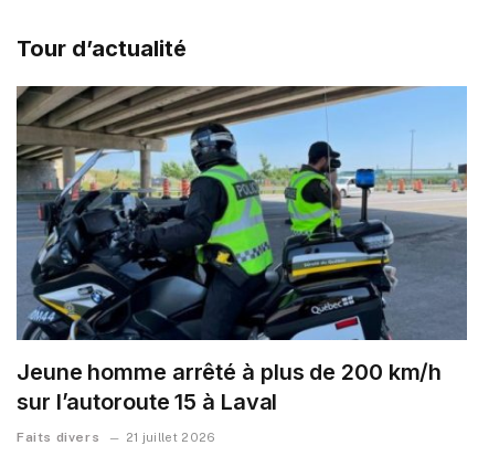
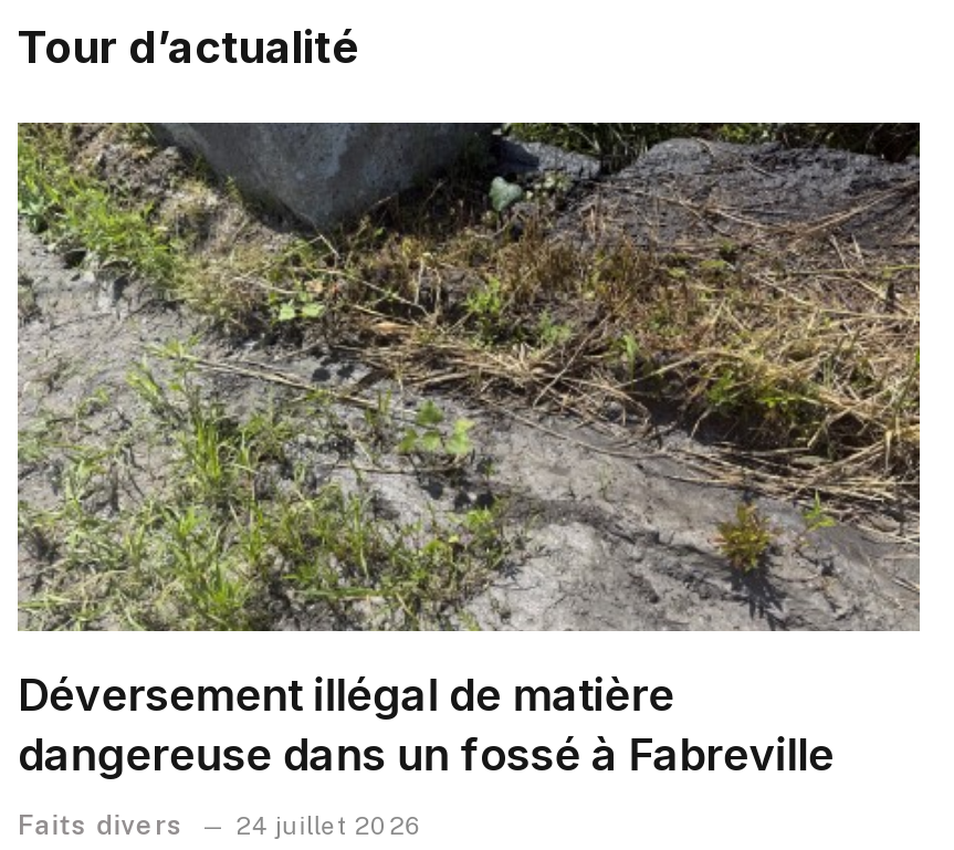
[15,85,467,415] [image] | Jeune homme arrêté à plus de 200 km/h | sur l’autoroute 15 à Laval -> [15,120,922,781] [image] | Déversement illégal de matière | dangereuse dans un fossé à Fabreville
[17,429,216,445] Faits divers 21 juillet 2026 -> [18,810,423,841] Faits divers 24 juillet 2026

